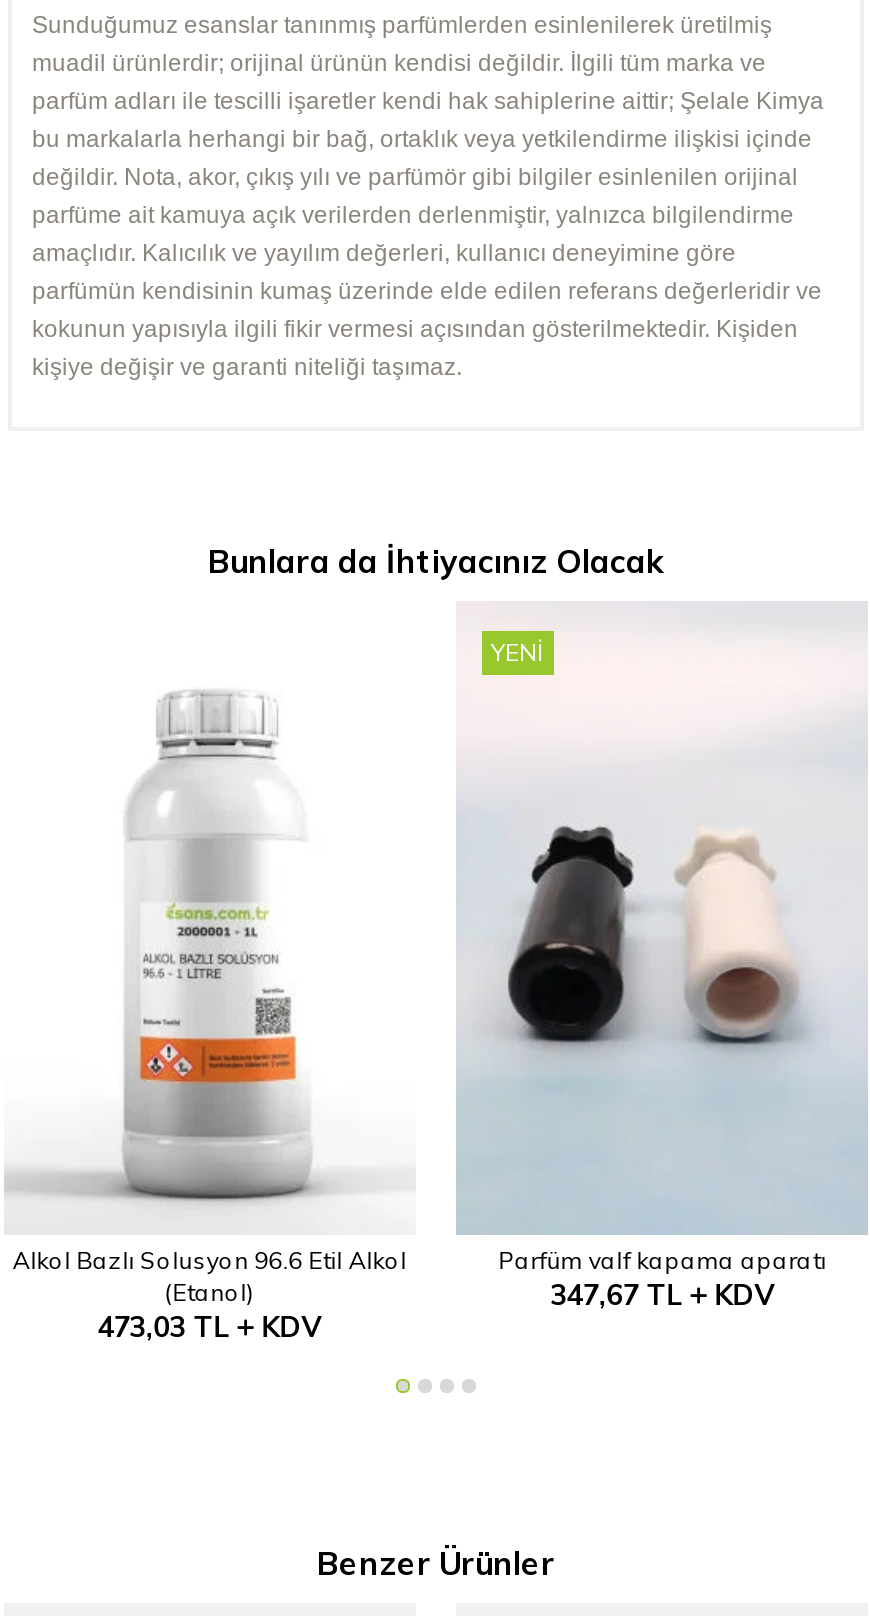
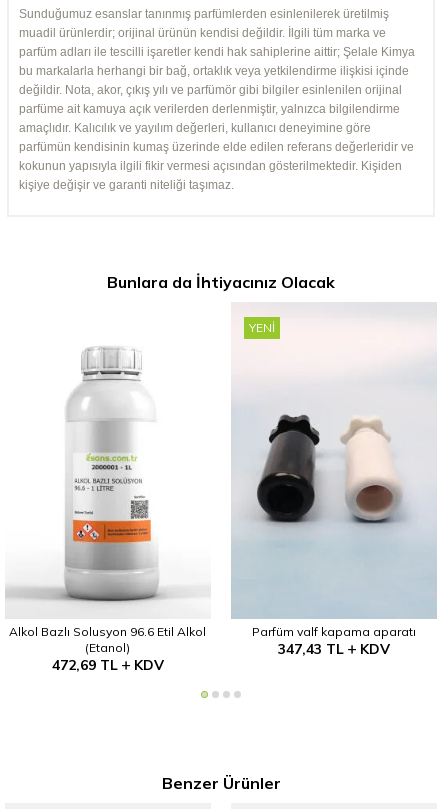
[550,1278,774,1314] 347,67 TL KDV -> [278,640,390,658] 347,43 TL KDV
[98,1310,322,1346] 473,03 TL KDV -> [52,656,164,674] 472,69 TL KDV

